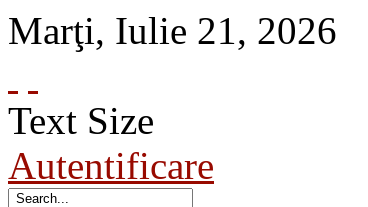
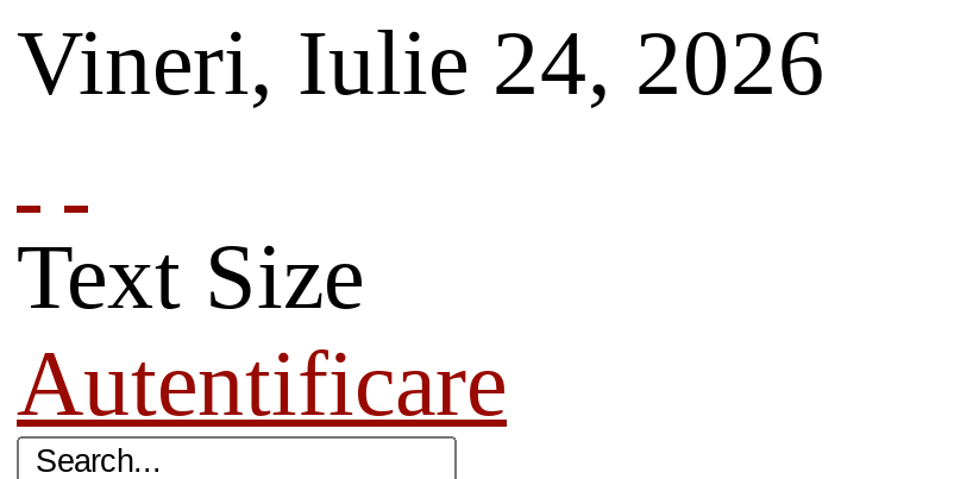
[8,9,337,52] Marţi, Iulie 21, 2026 -> [17,11,826,113] Vineri, Iulie 24, 2026

